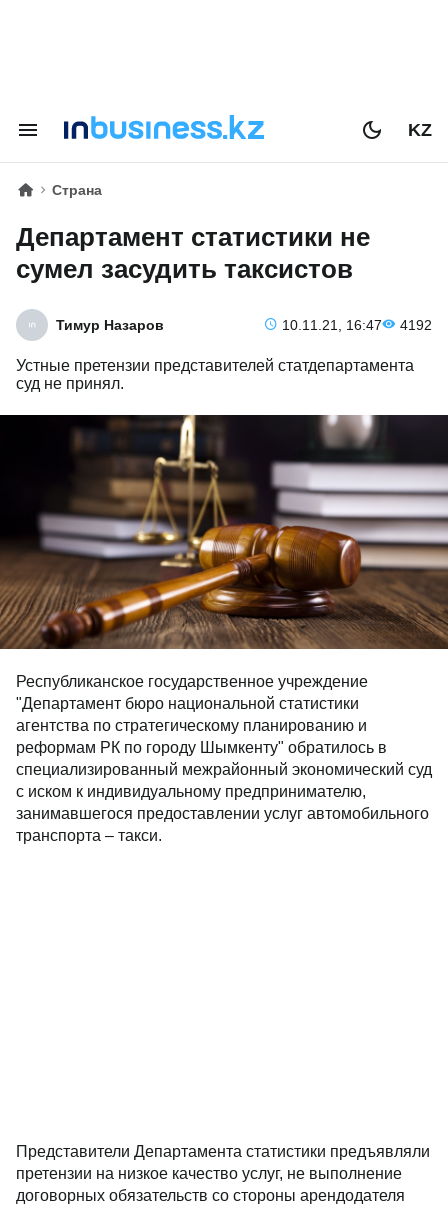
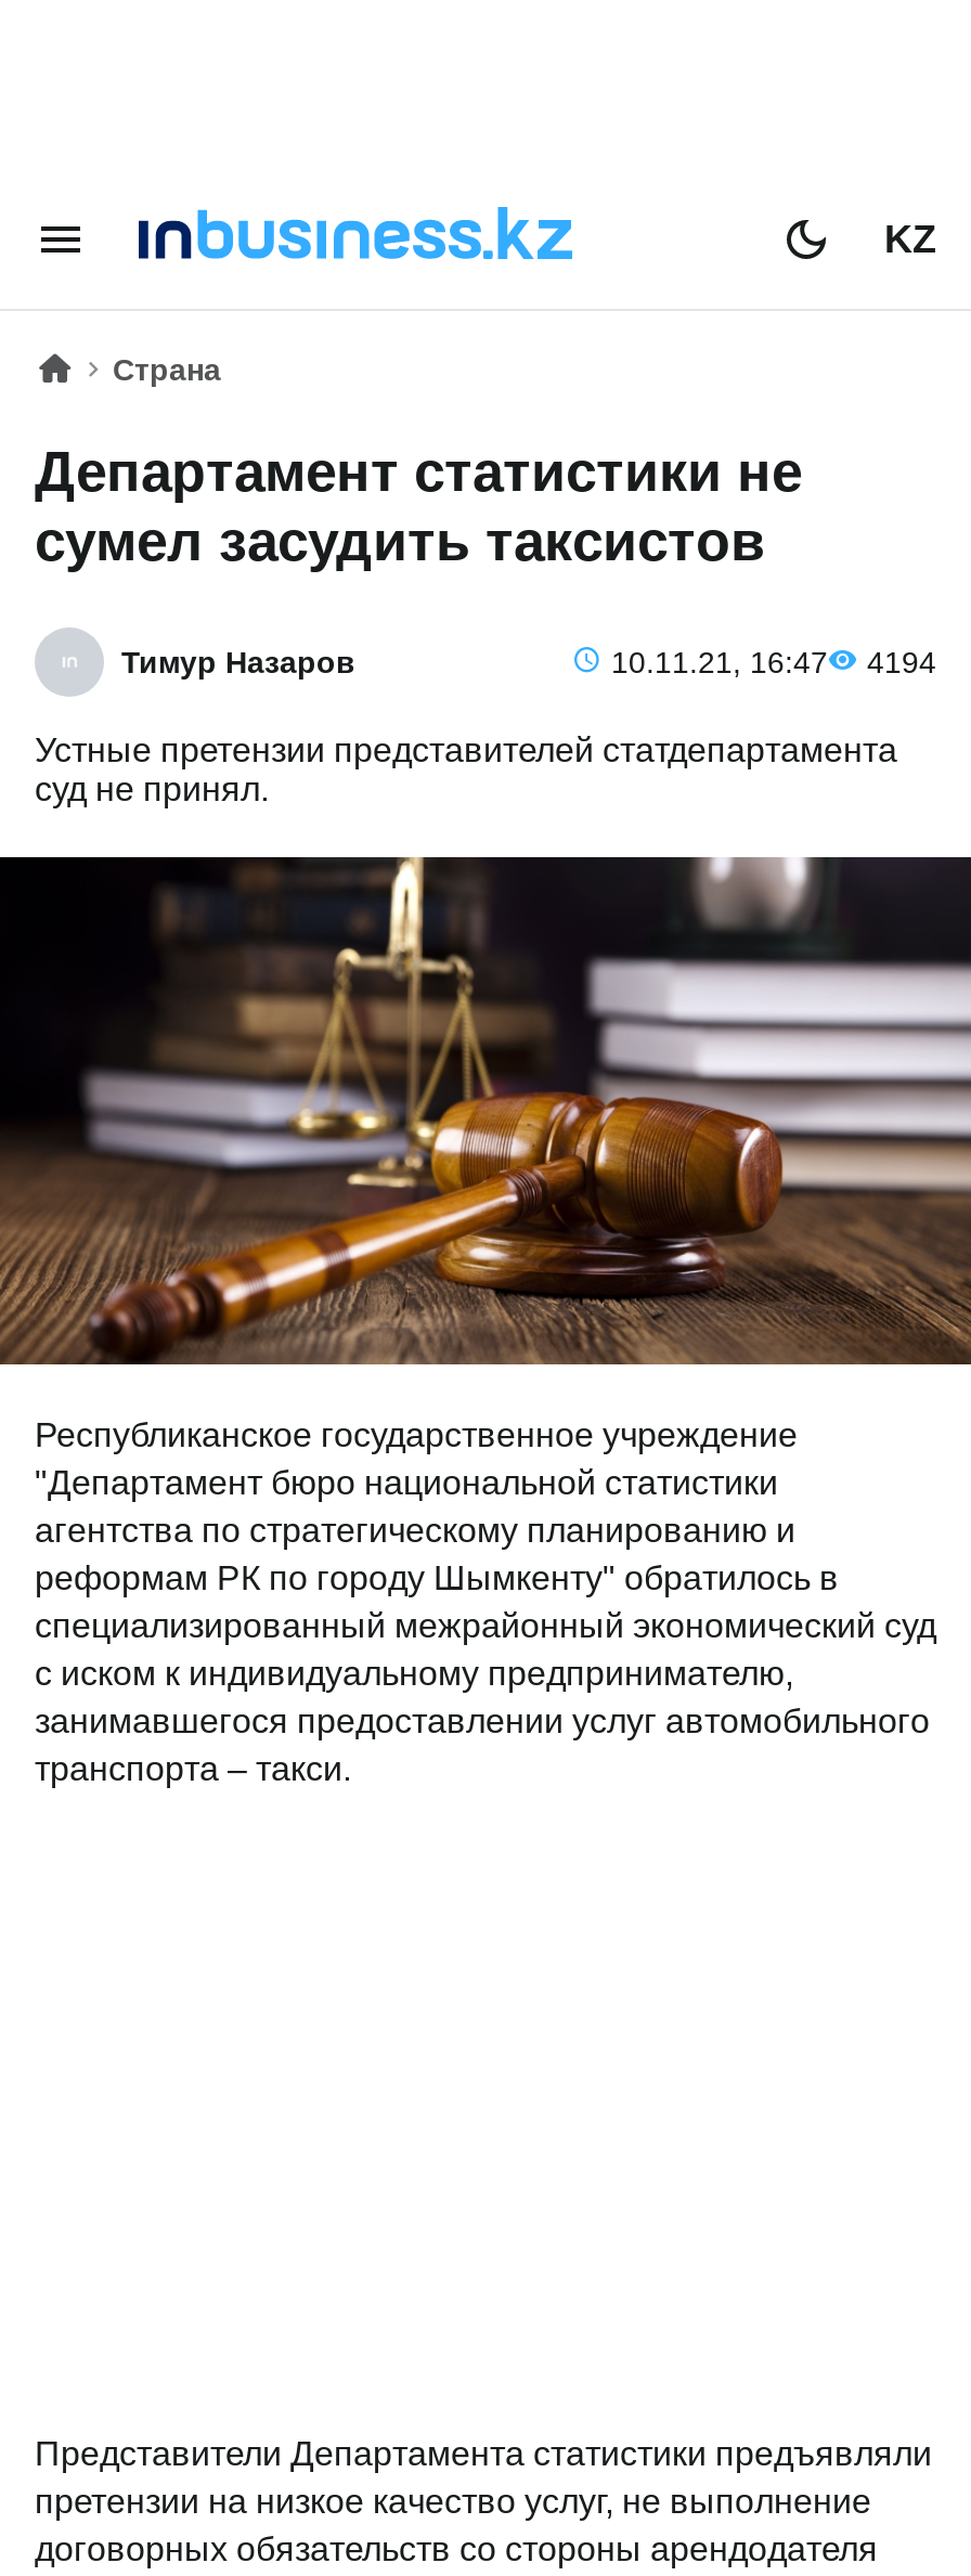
[282,317,432,333] 10.11.21, 16:47 4192 -> [611,645,936,679] 10.11.21, 16:47 4194

